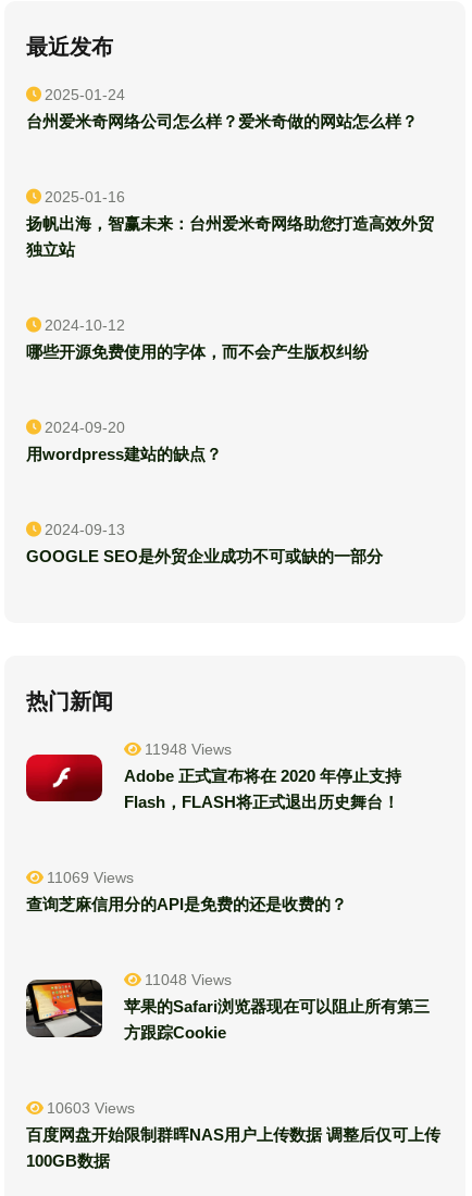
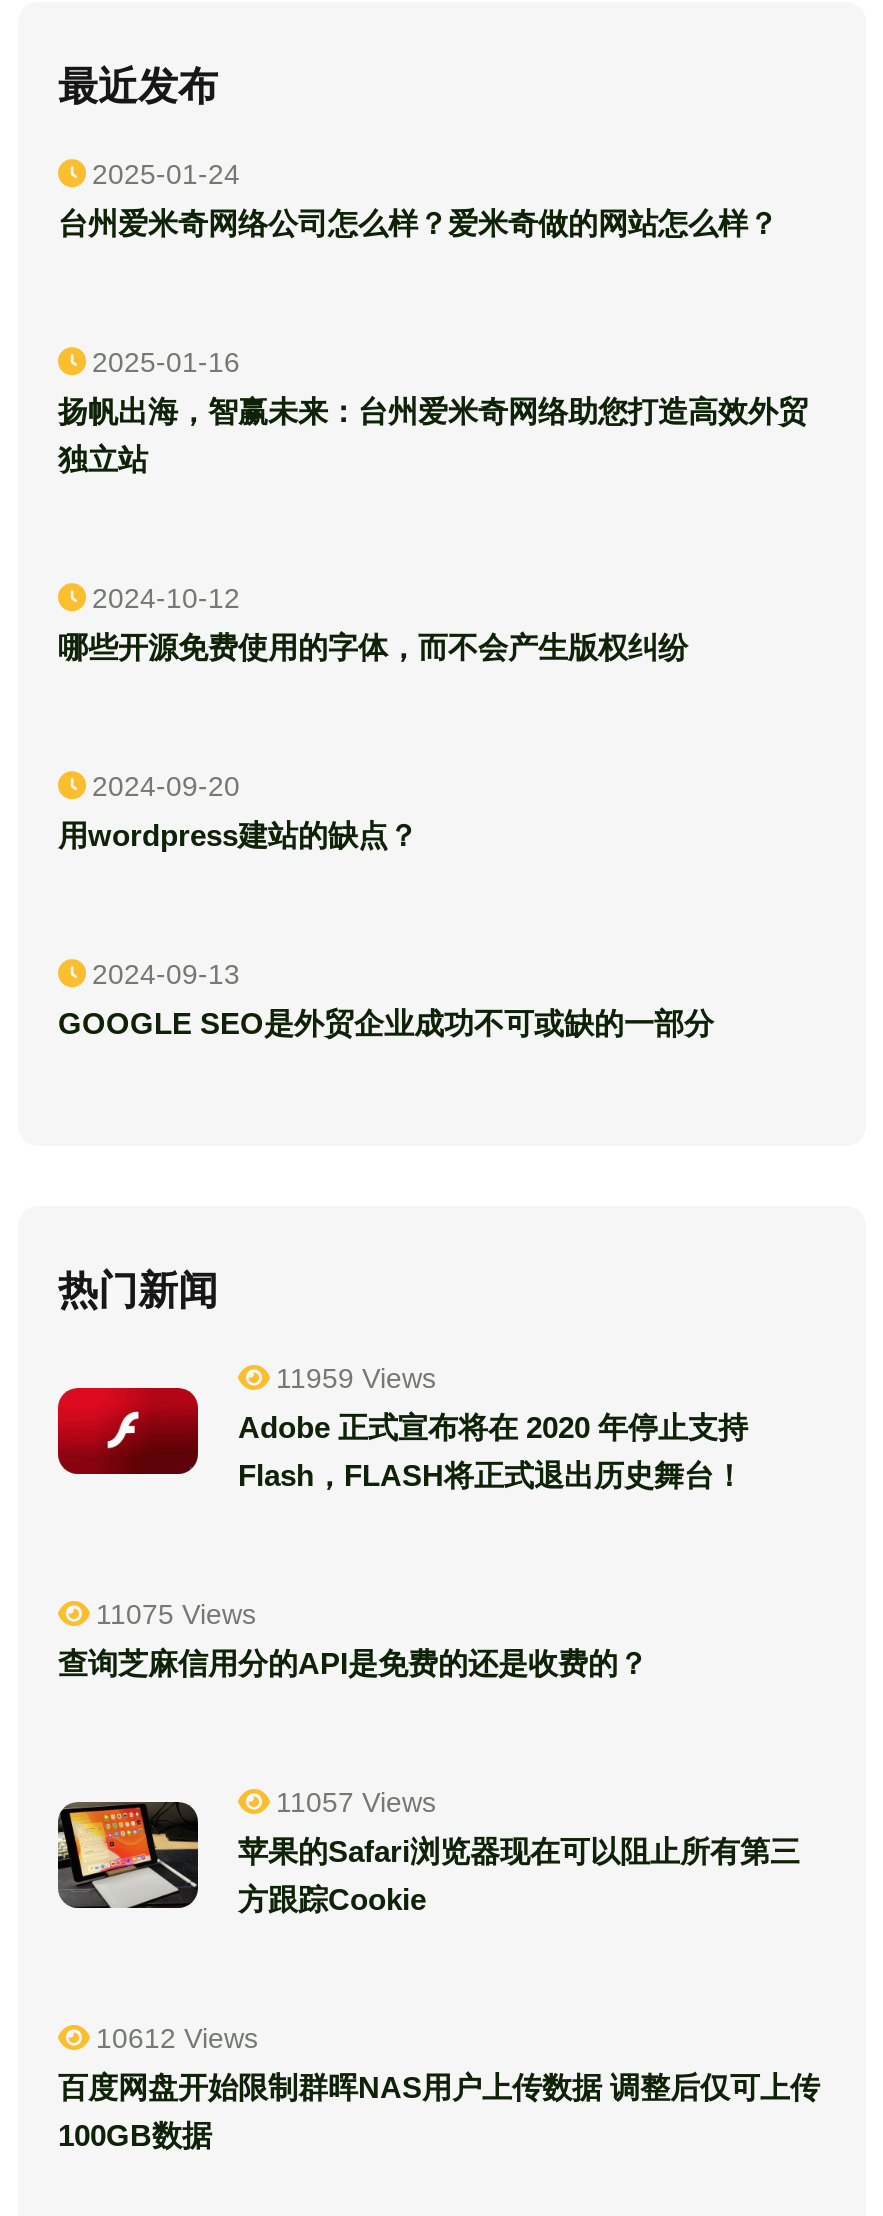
[145,740,232,758] 11948 Views -> [276,1362,436,1394] 11959 Views
[47,869,134,886] 11069 Views -> [96,1598,256,1630] 11075 Views
[145,971,232,988] 11048 Views -> [276,1786,436,1818] 11057 Views
[47,1099,135,1117] 10603 Views -> [96,2022,258,2054] 10612 Views

